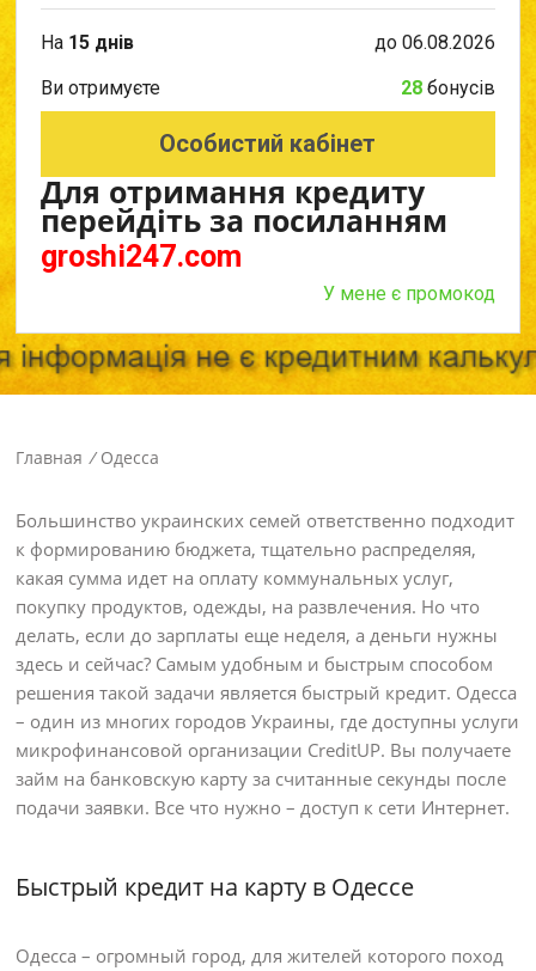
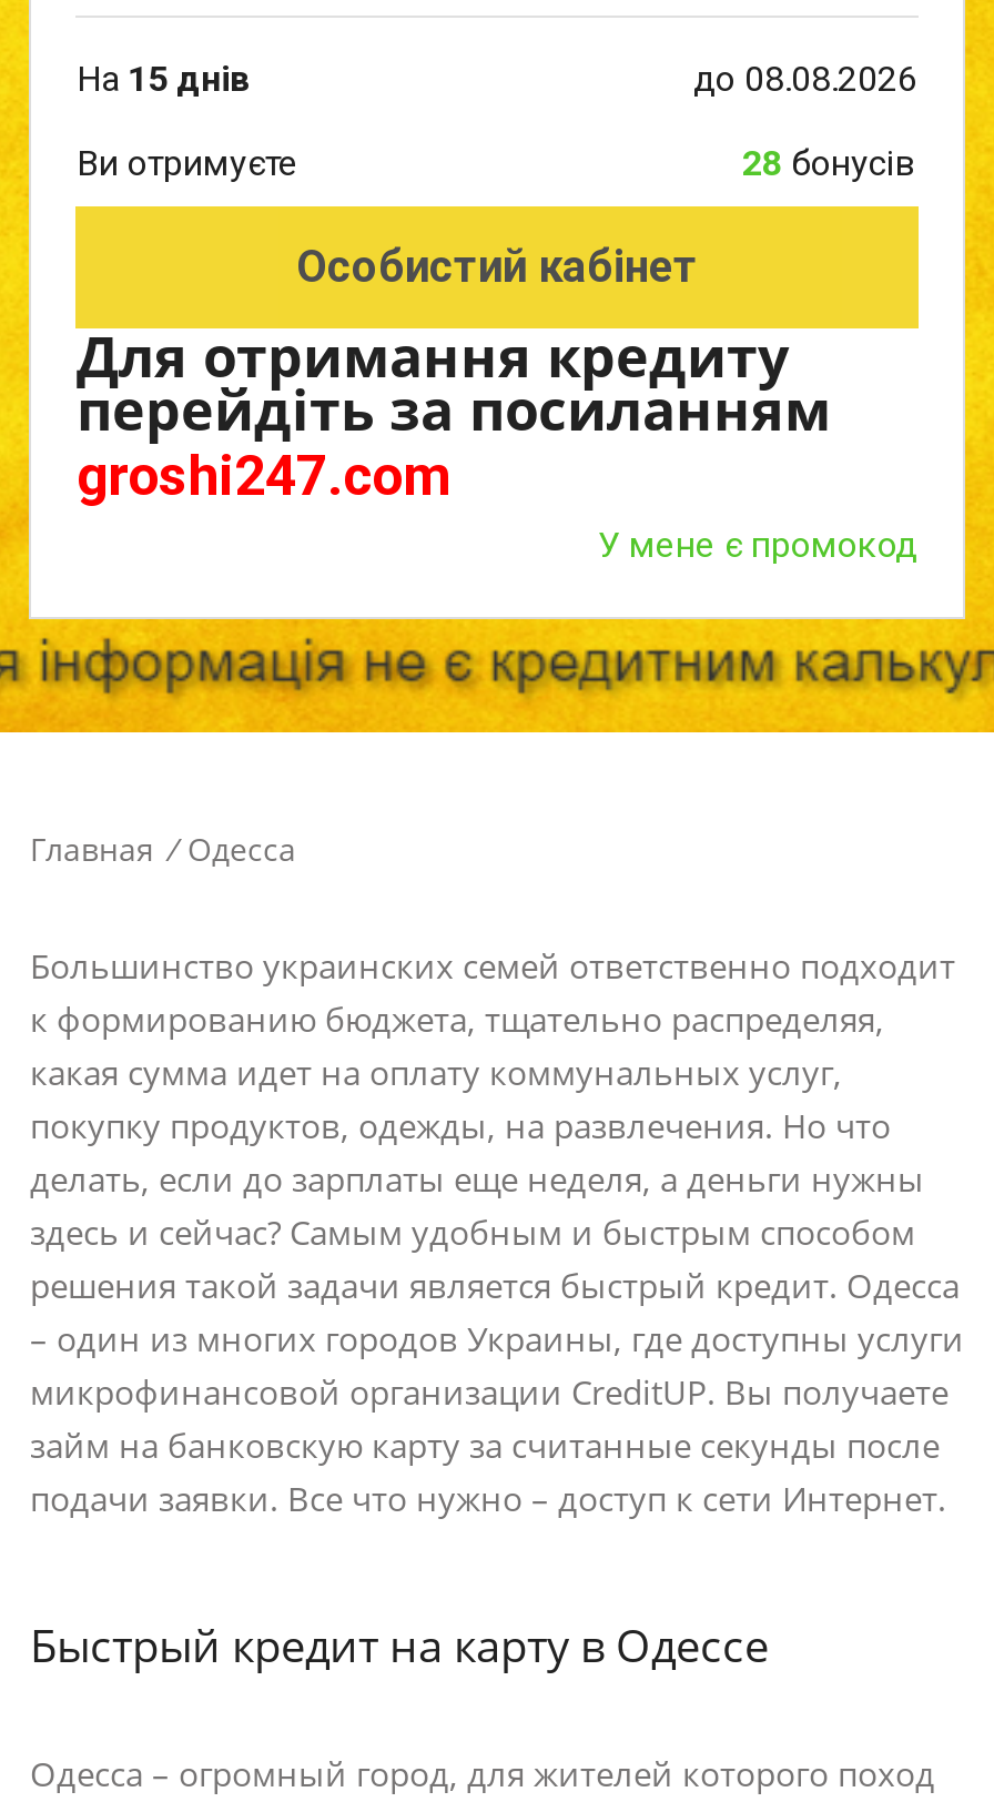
[374,31,495,54] до 06.08.2026 -> [693,58,917,100] до 08.08.2026

